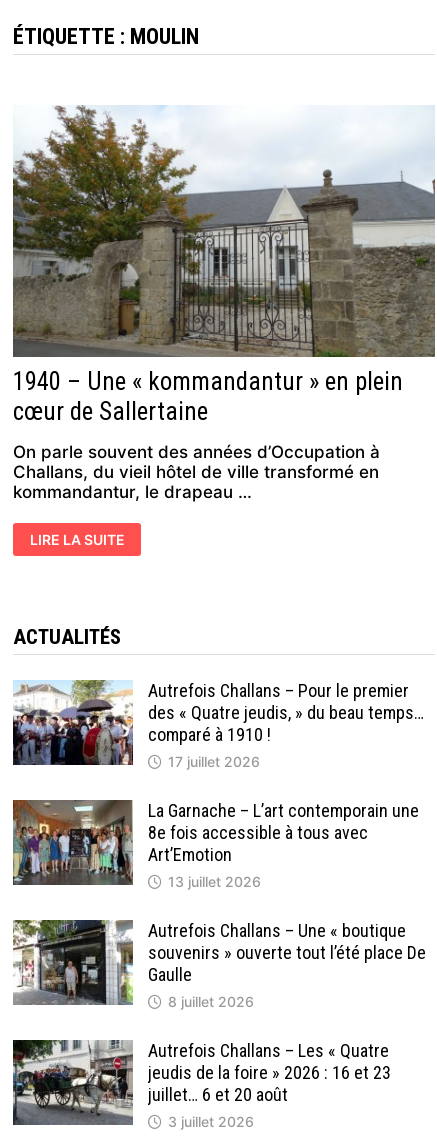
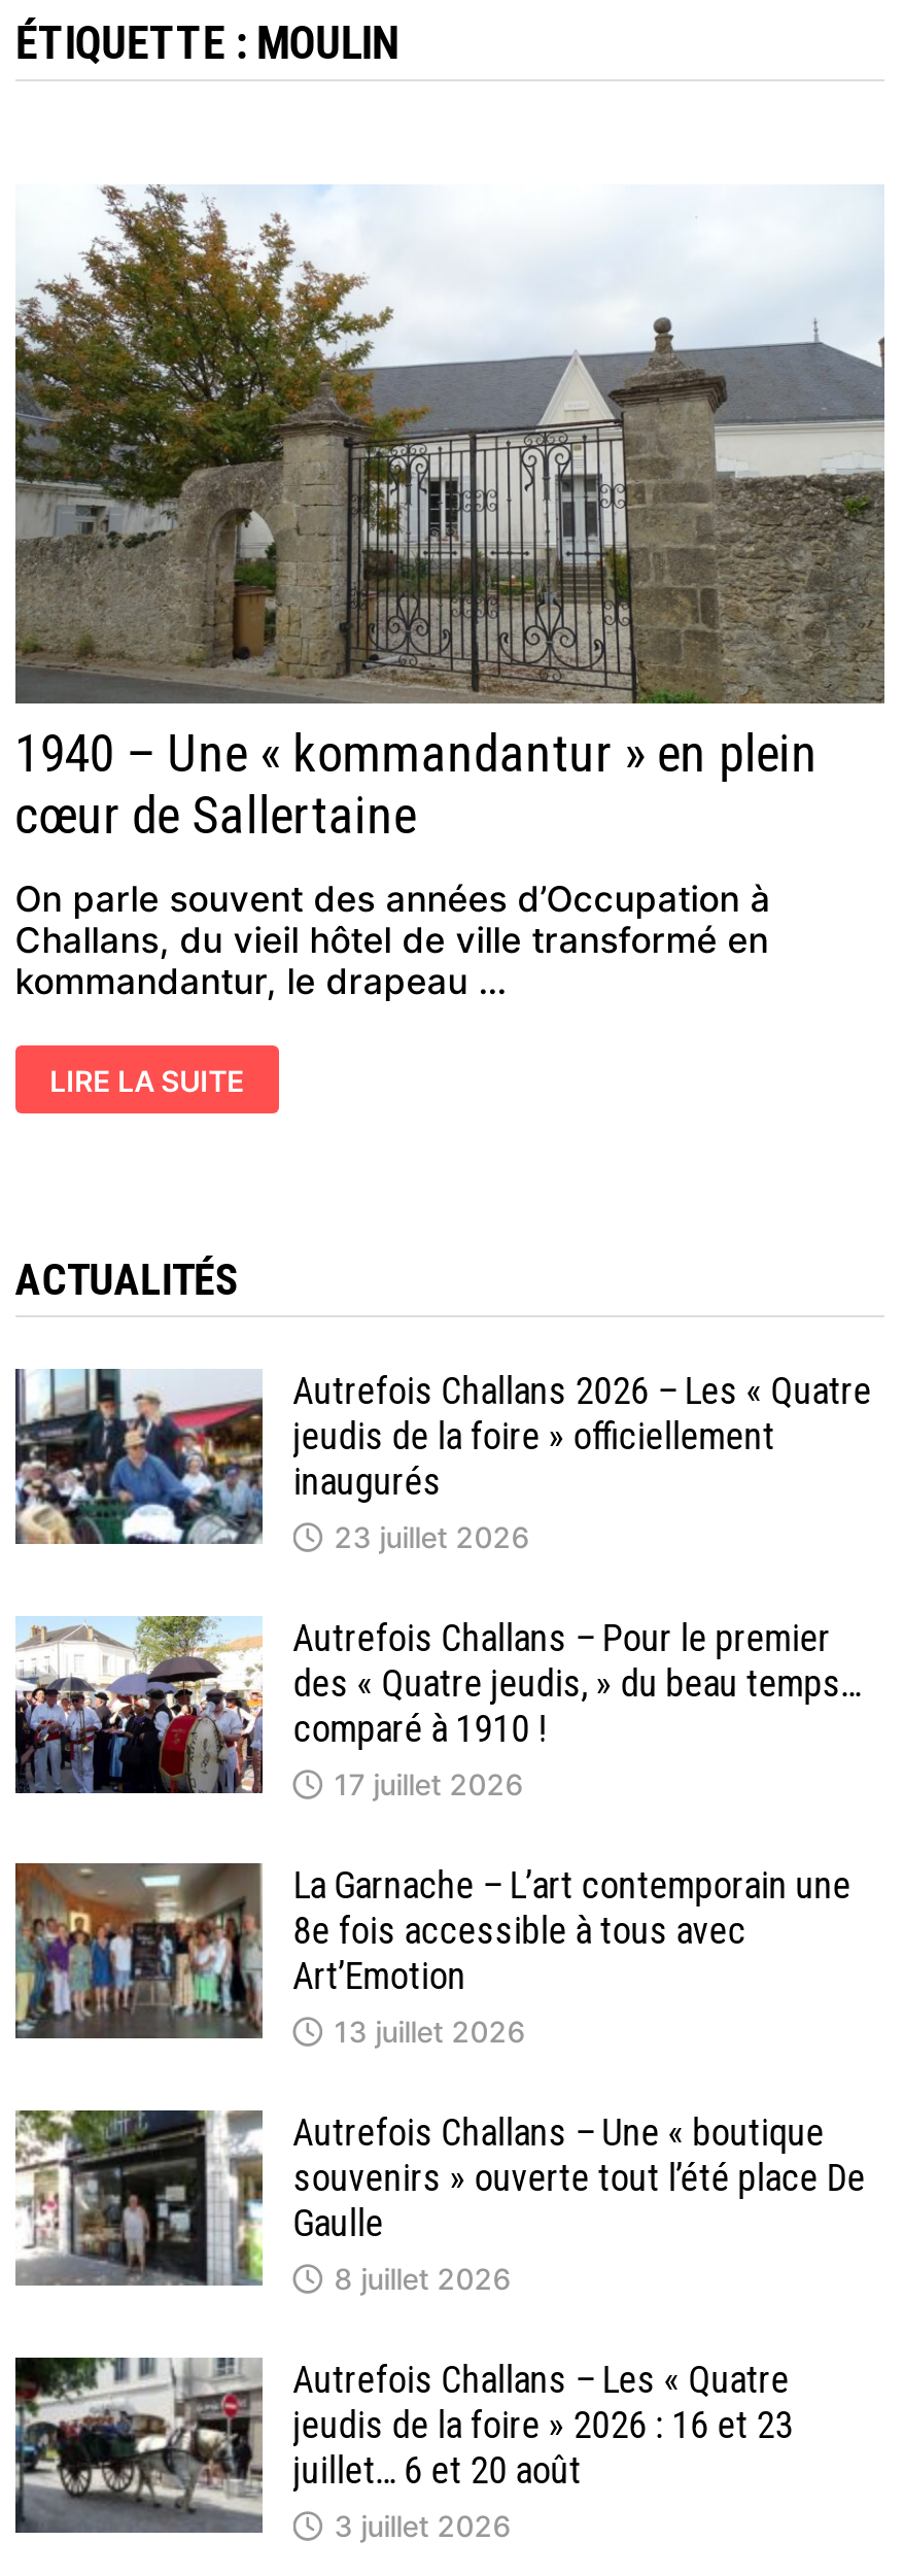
none -> [13,1367,872,1554] [image] | Autrefois Challans 2026 – Les « Quatre | jeudis de la foire » officiellement | inaugurés | 23 juillet 2026

